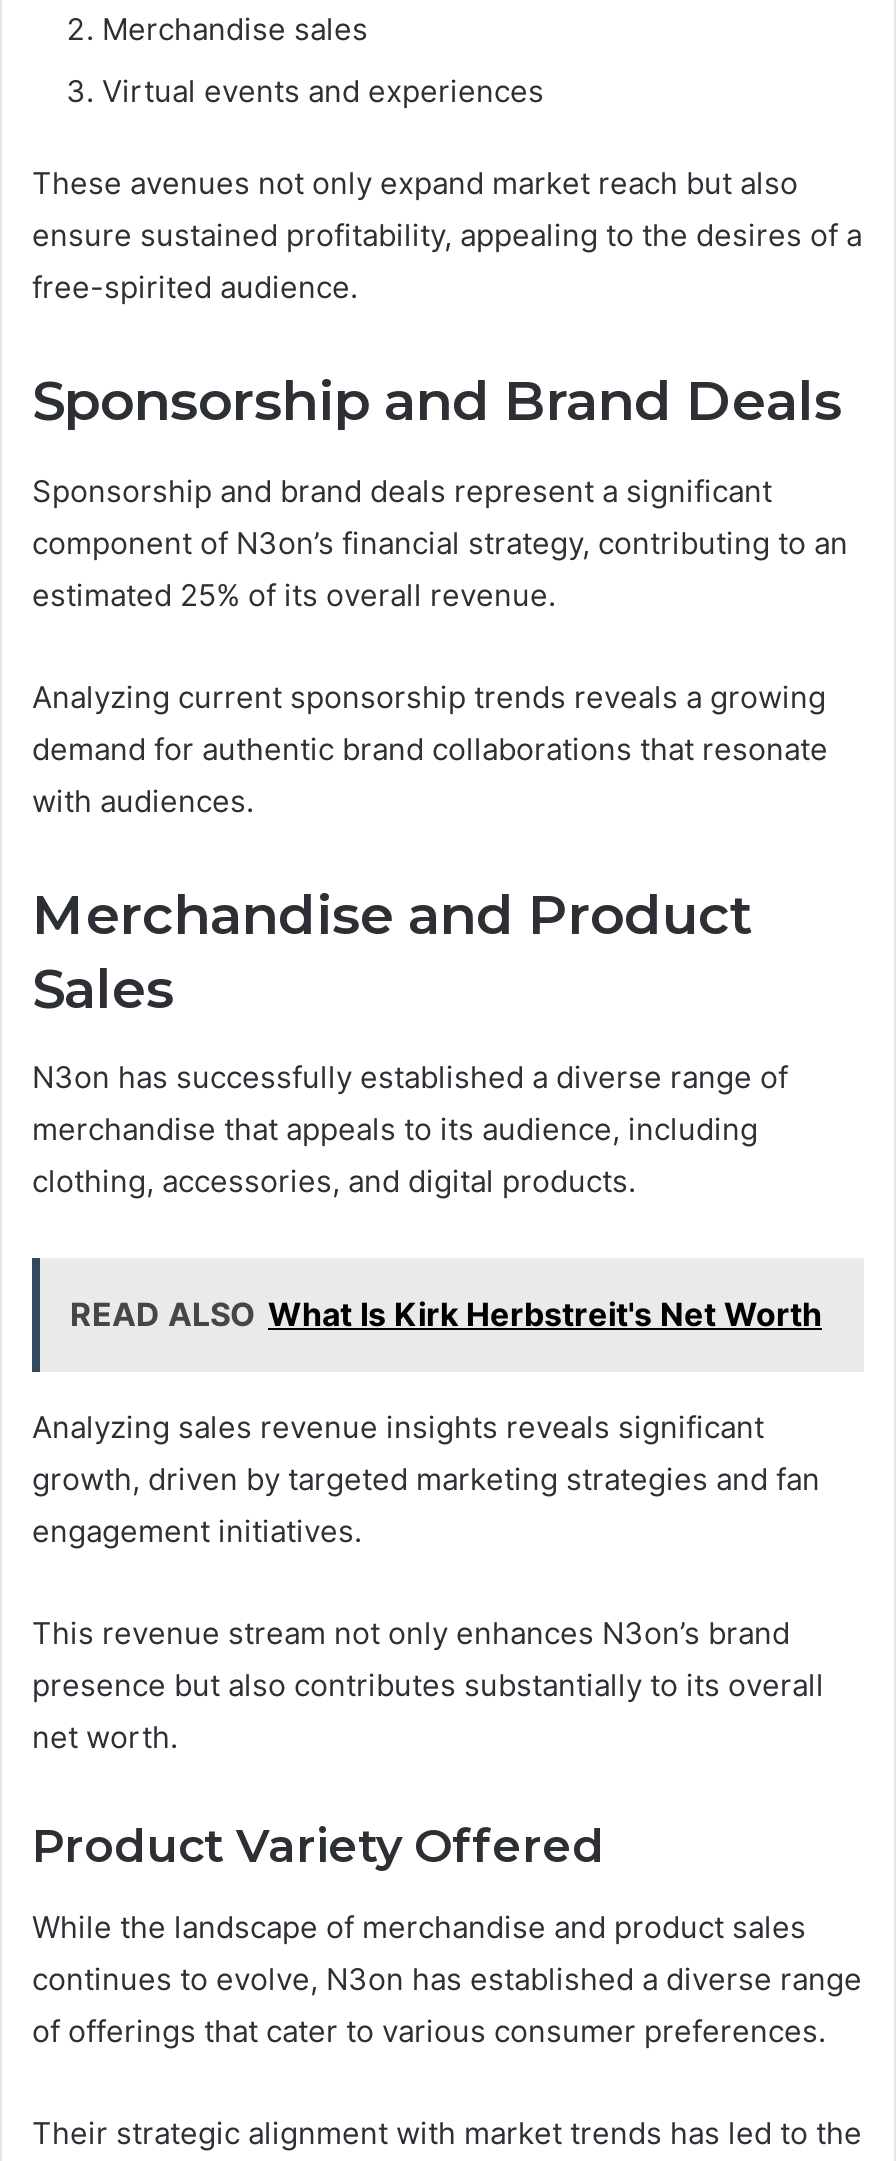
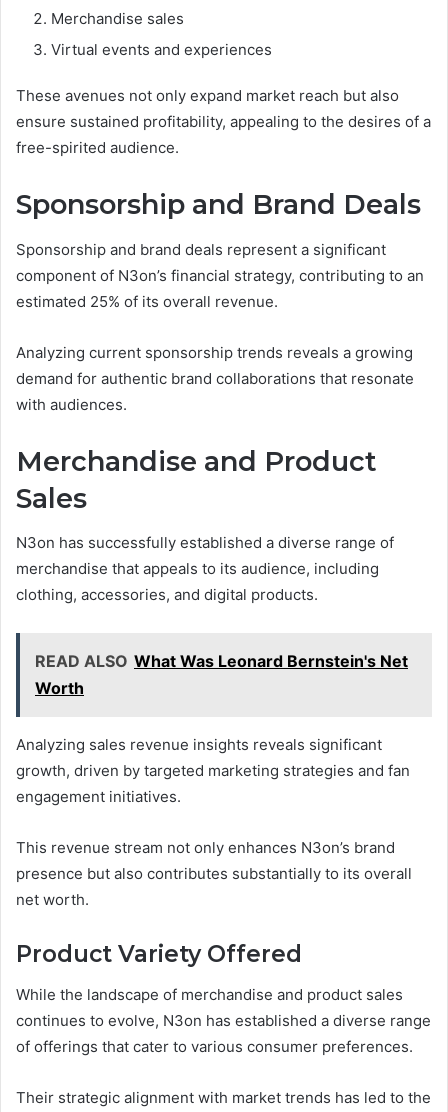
[70,1294,822,1334] READ ALSO What Is Kirk Herbstreit's Net Worth -> [35,651,408,698] READ ALSO What Was Leonard Bernstein's Net | Worth

